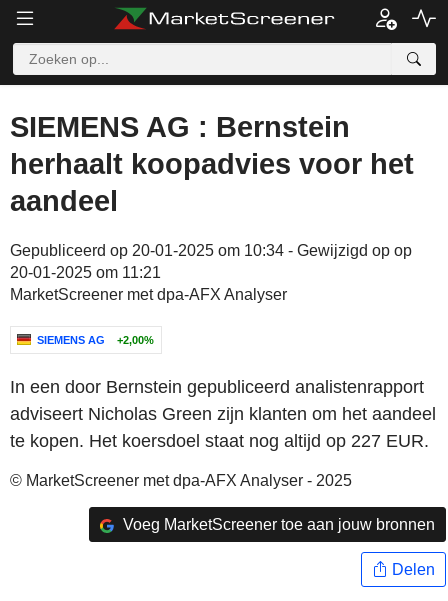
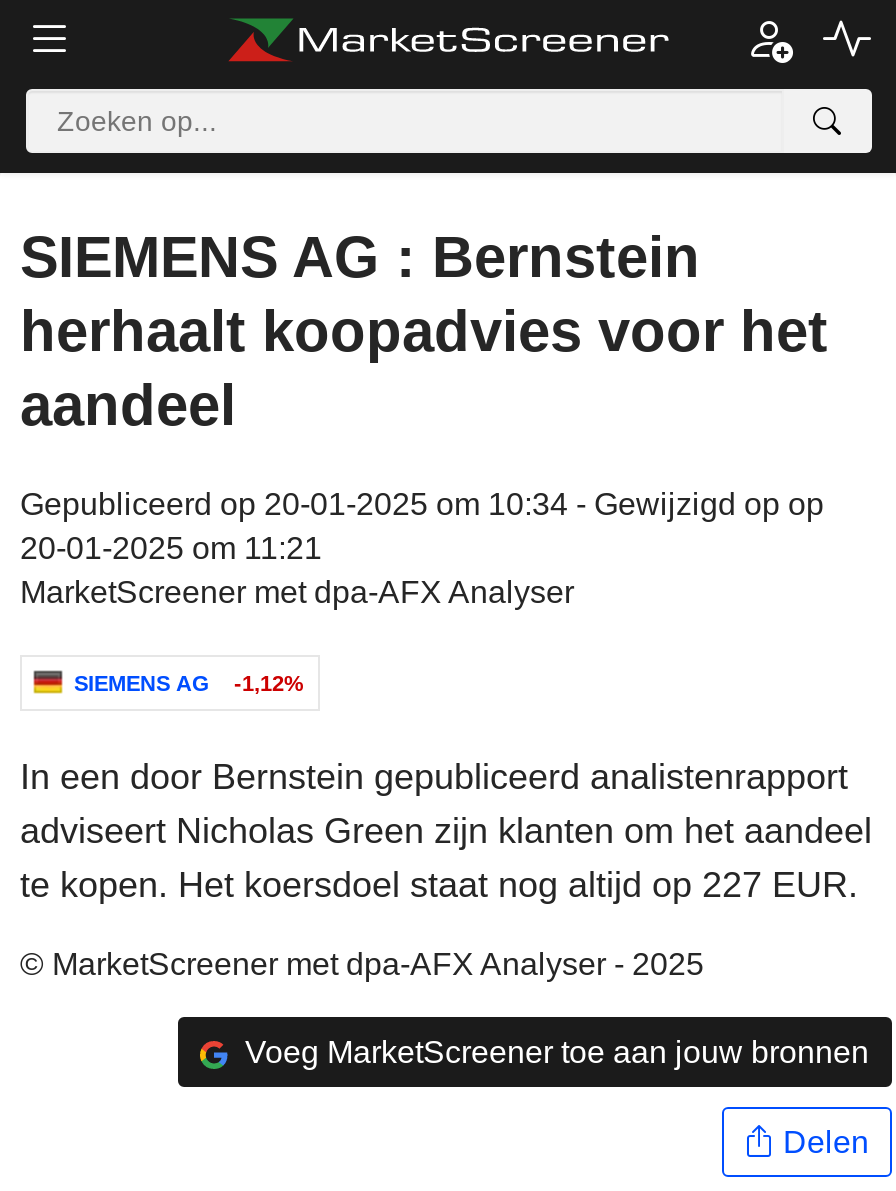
[37,334,154,346] SIEMENS AG +2,00% -> [74,671,304,695] SIEMENS AG -1,12%

